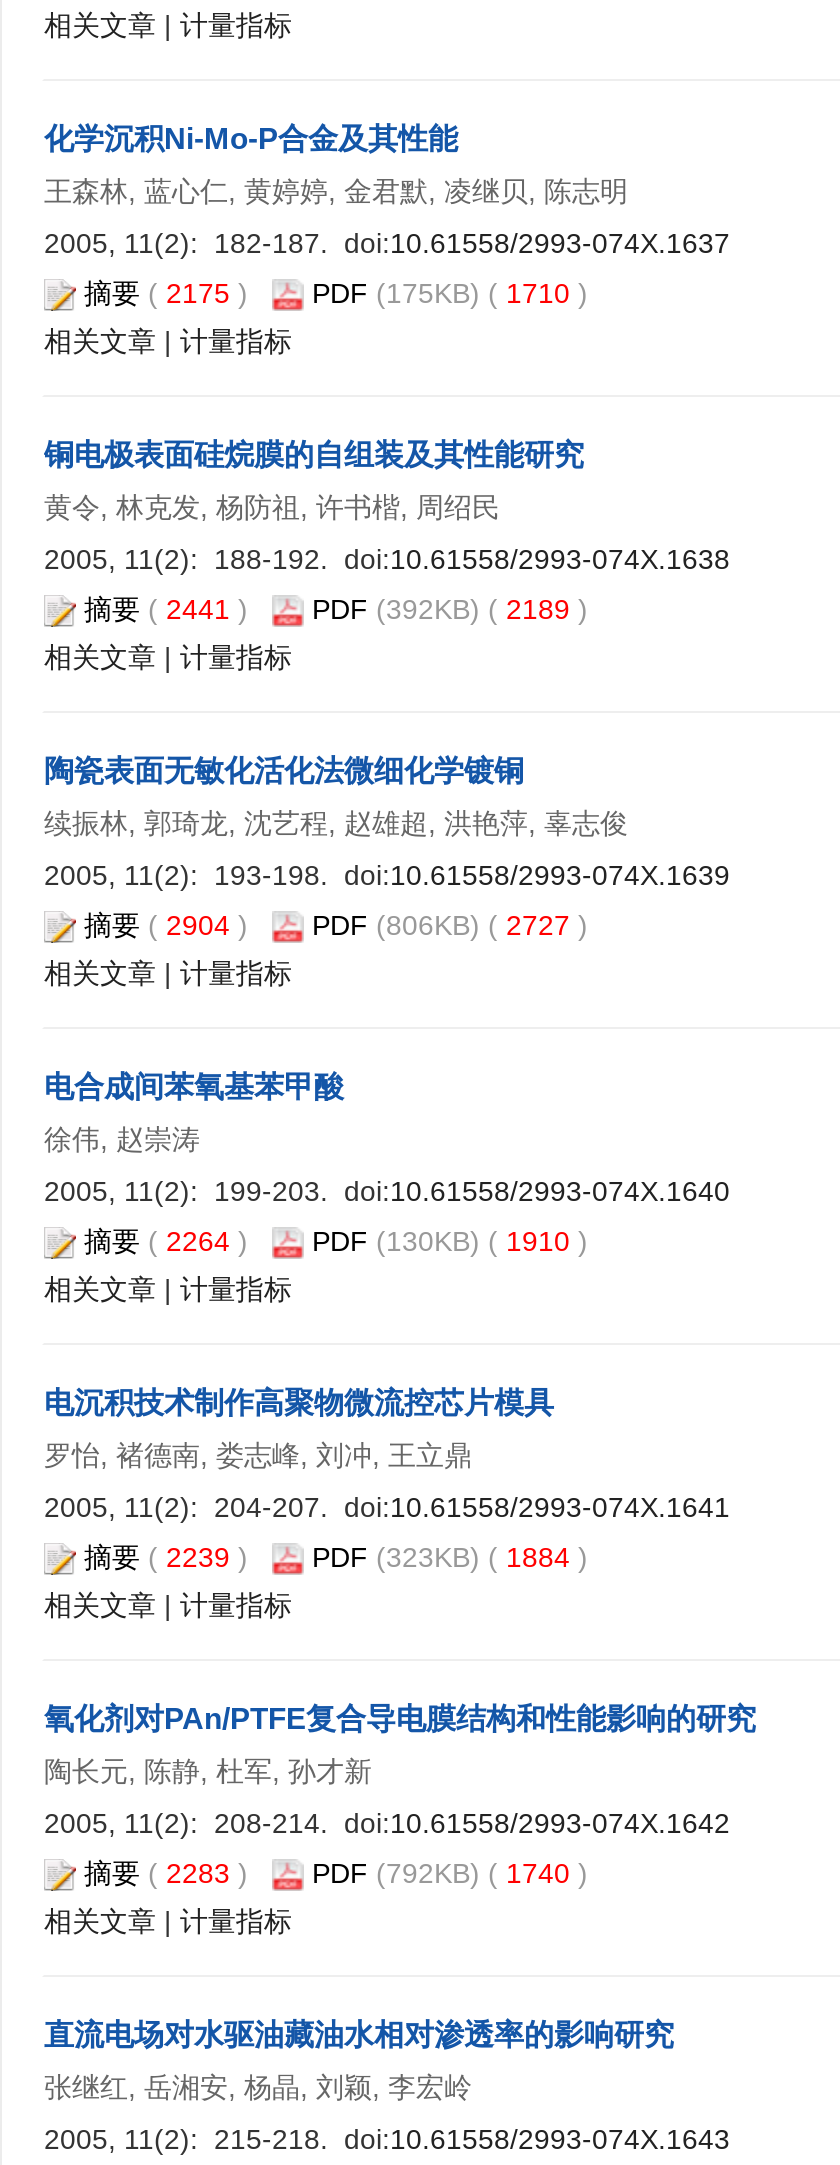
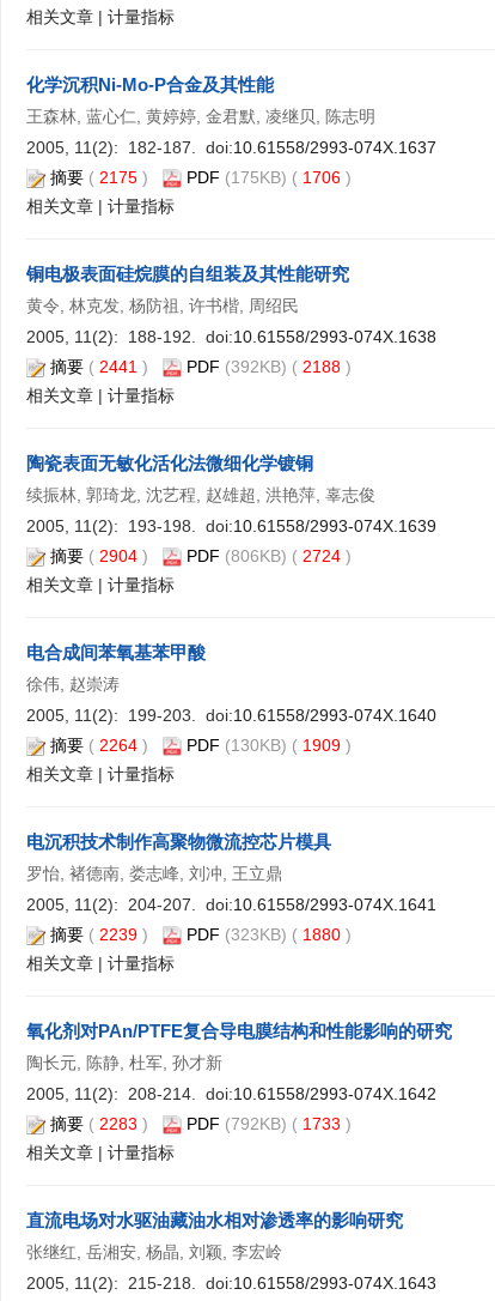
[84,277,604,309] 摘要(2175) PDF (175KB) (1710) -> [50,168,361,187] 摘要(2175) PDF (175KB) (1706)
[84,593,604,625] 摘要(2441) PDF (392KB) (2189) -> [50,357,361,376] 摘要(2441) PDF (392KB) (2188)
[84,909,604,941] 摘要(2904) PDF (806KB) (2727) -> [50,546,361,565] 摘要(2904) PDF (806KB) (2724)
[84,1225,604,1257] 摘要(2264) PDF (130KB) (1910) -> [50,736,361,755] 摘要(2264) PDF (130KB) (1909)
[84,1541,604,1573] 摘要(2239) PDF (323KB) (1884) -> [50,925,361,944] 摘要(2239) PDF (323KB) (1880)
[84,1857,604,1889] 摘要(2283) PDF (792KB) (1740) -> [50,1114,361,1133] 摘要(2283) PDF (792KB) (1733)

